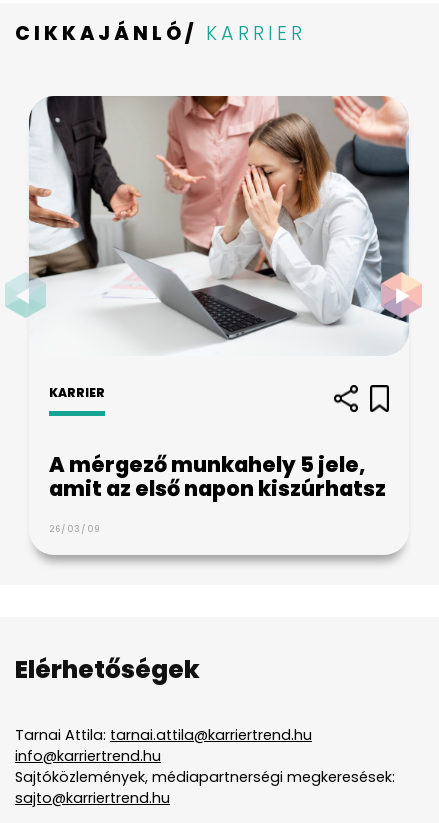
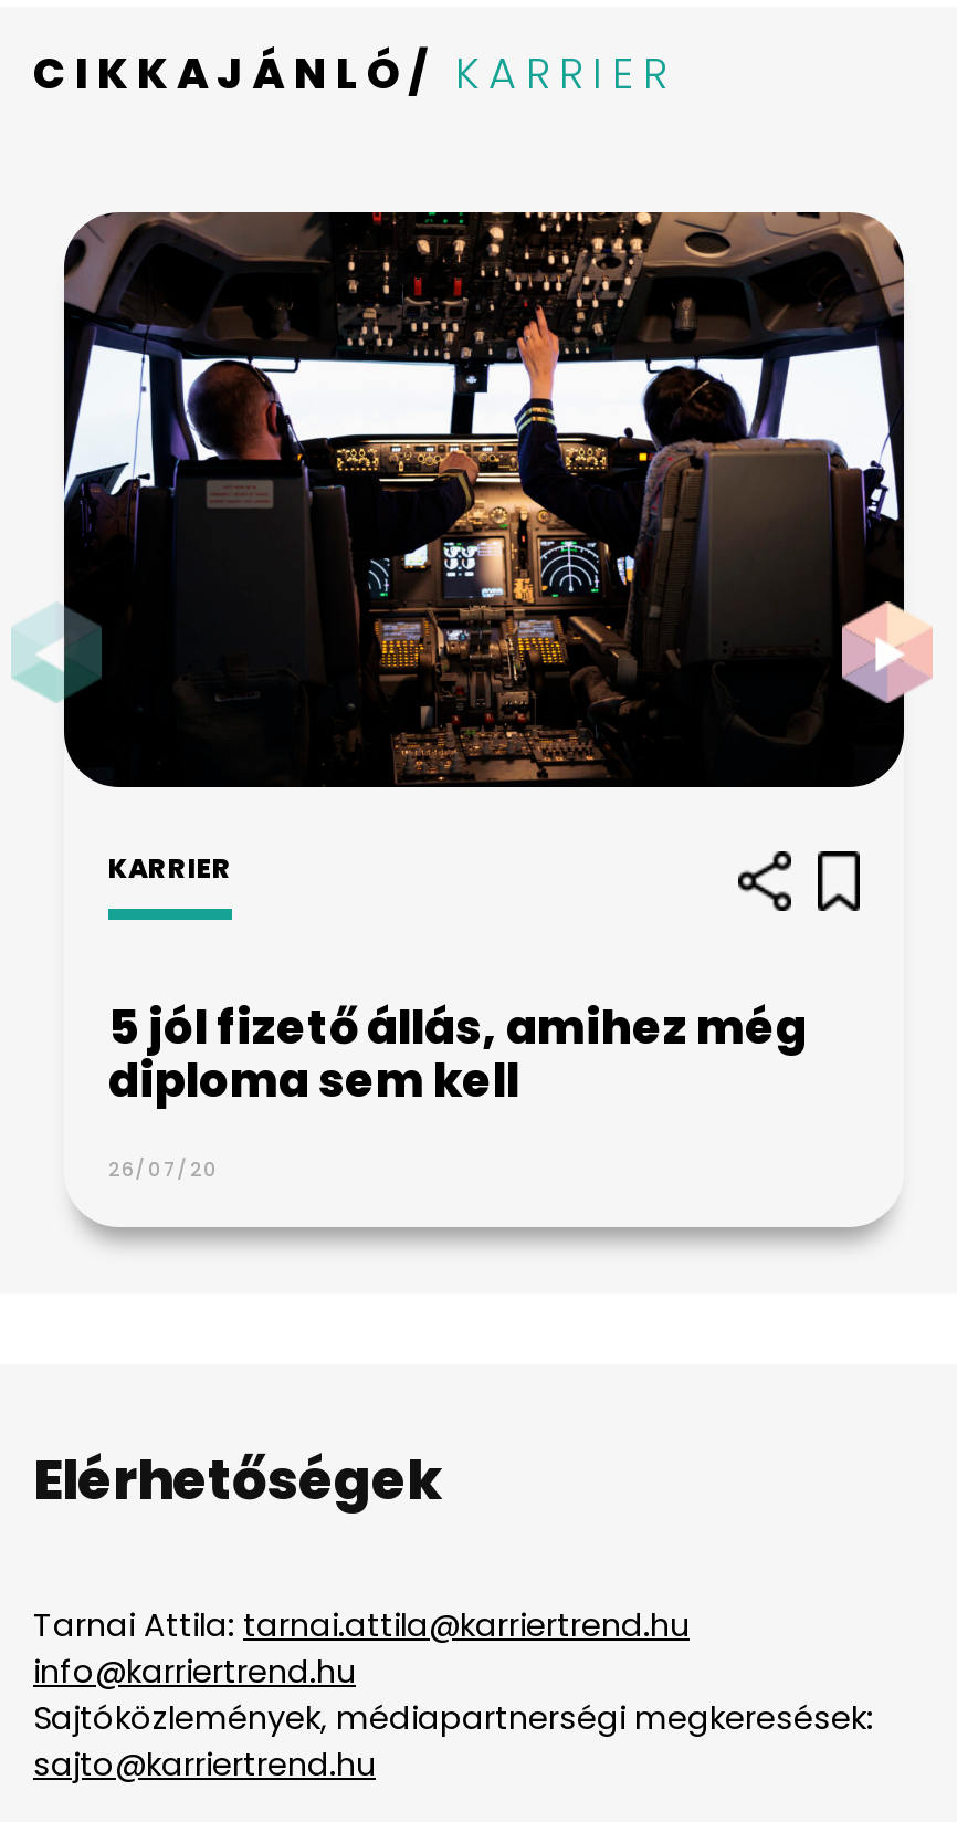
[28,95,410,356] [image] -> [62,210,906,789] [image]
[49,450,386,503] A mérgező munkahely 5 jele, | amit az első napon kiszúrhatsz -> [108,995,807,1112] 5 jól fizető állás, amihez még | diploma sem kell
[49,523,100,535] 26/03/09 -> [108,1156,219,1183] 26/07/20

